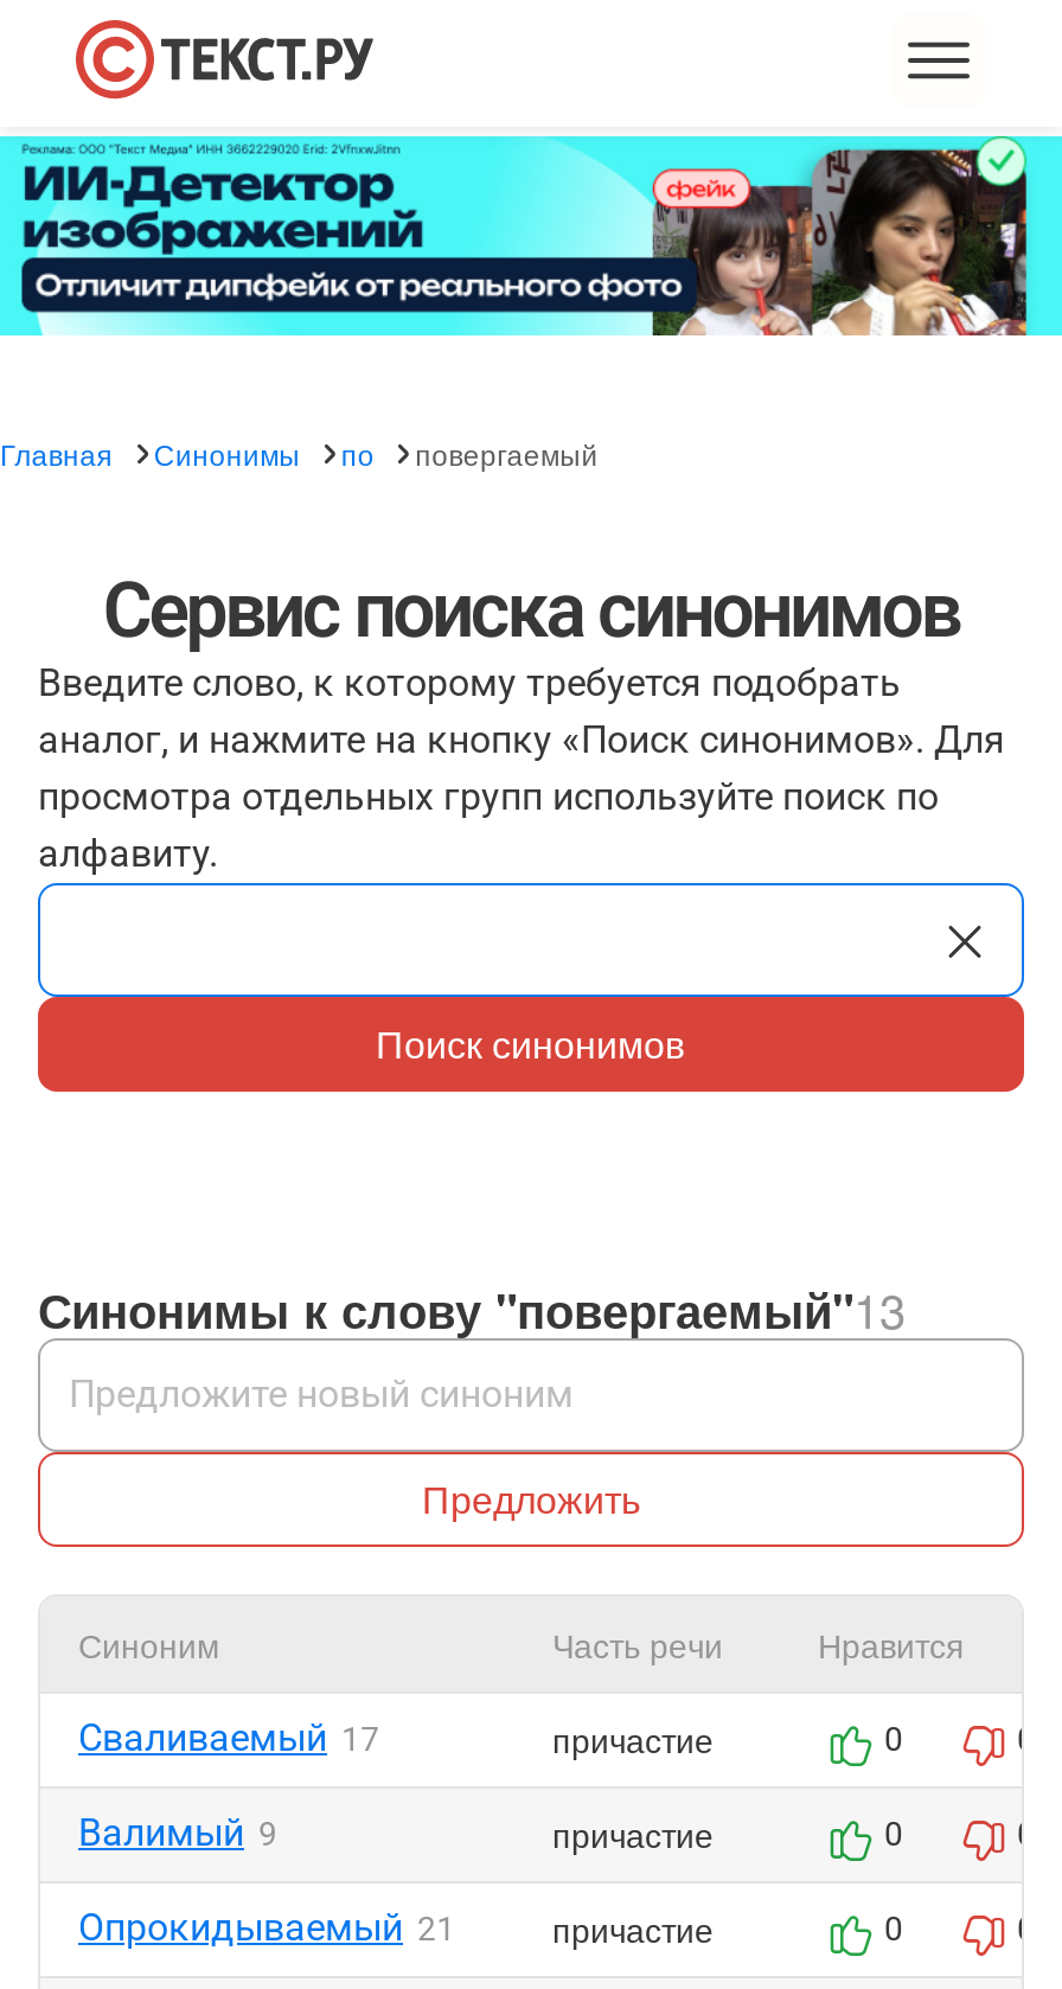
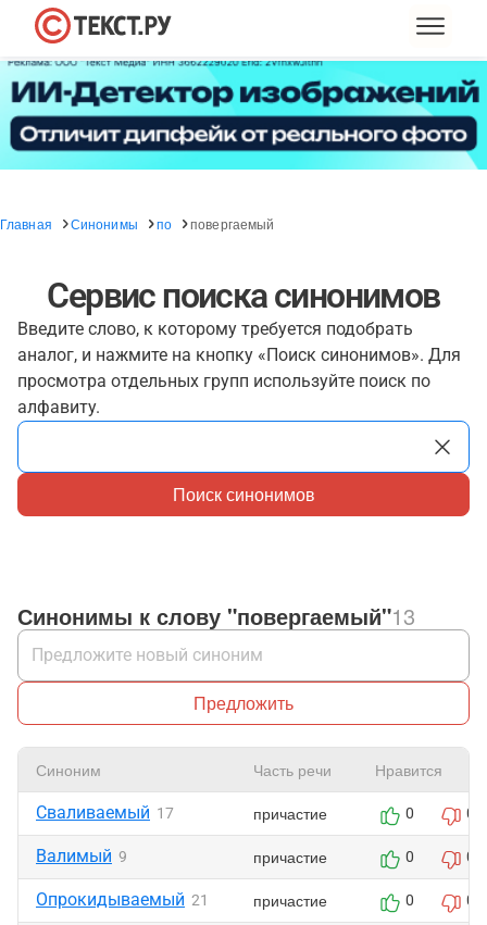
[7,136,1041,338] [image] -> [3,60,480,171] [image]

